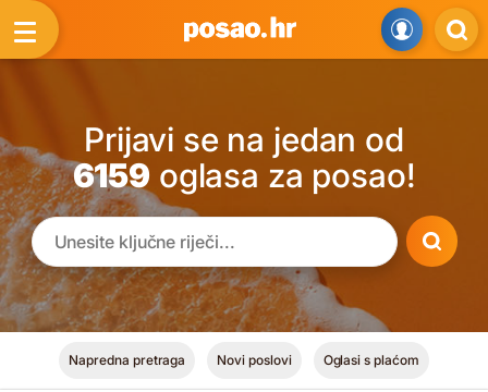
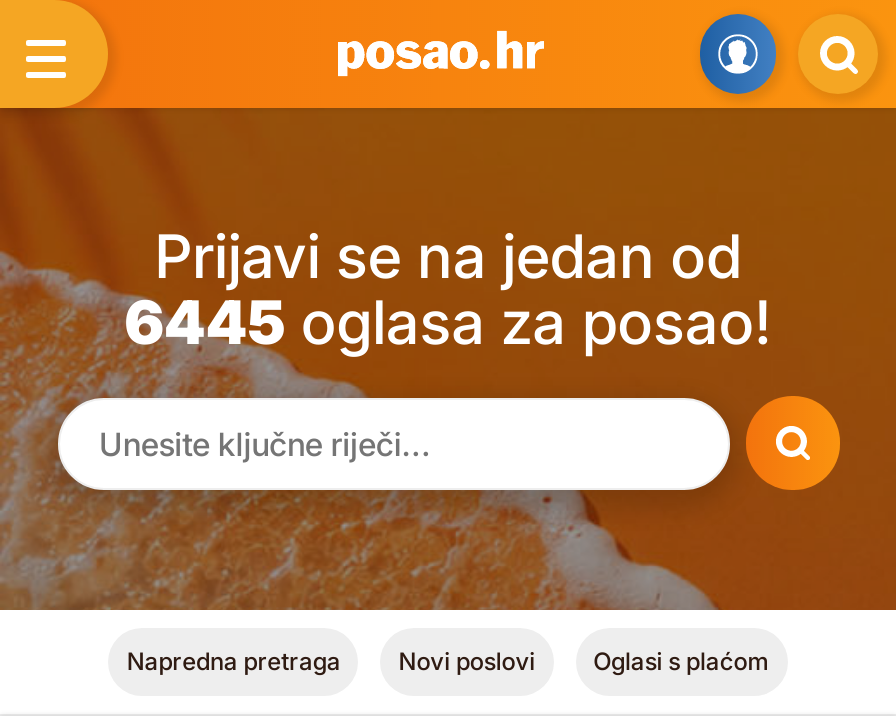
[73,156,415,195] 6159 oglasa za posao! -> [124,286,772,358] 6445 oglasa za posao!

